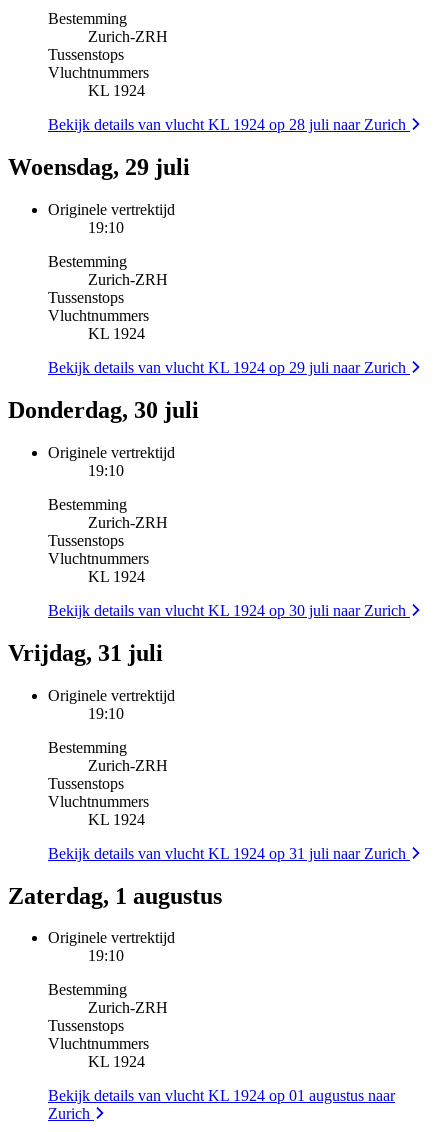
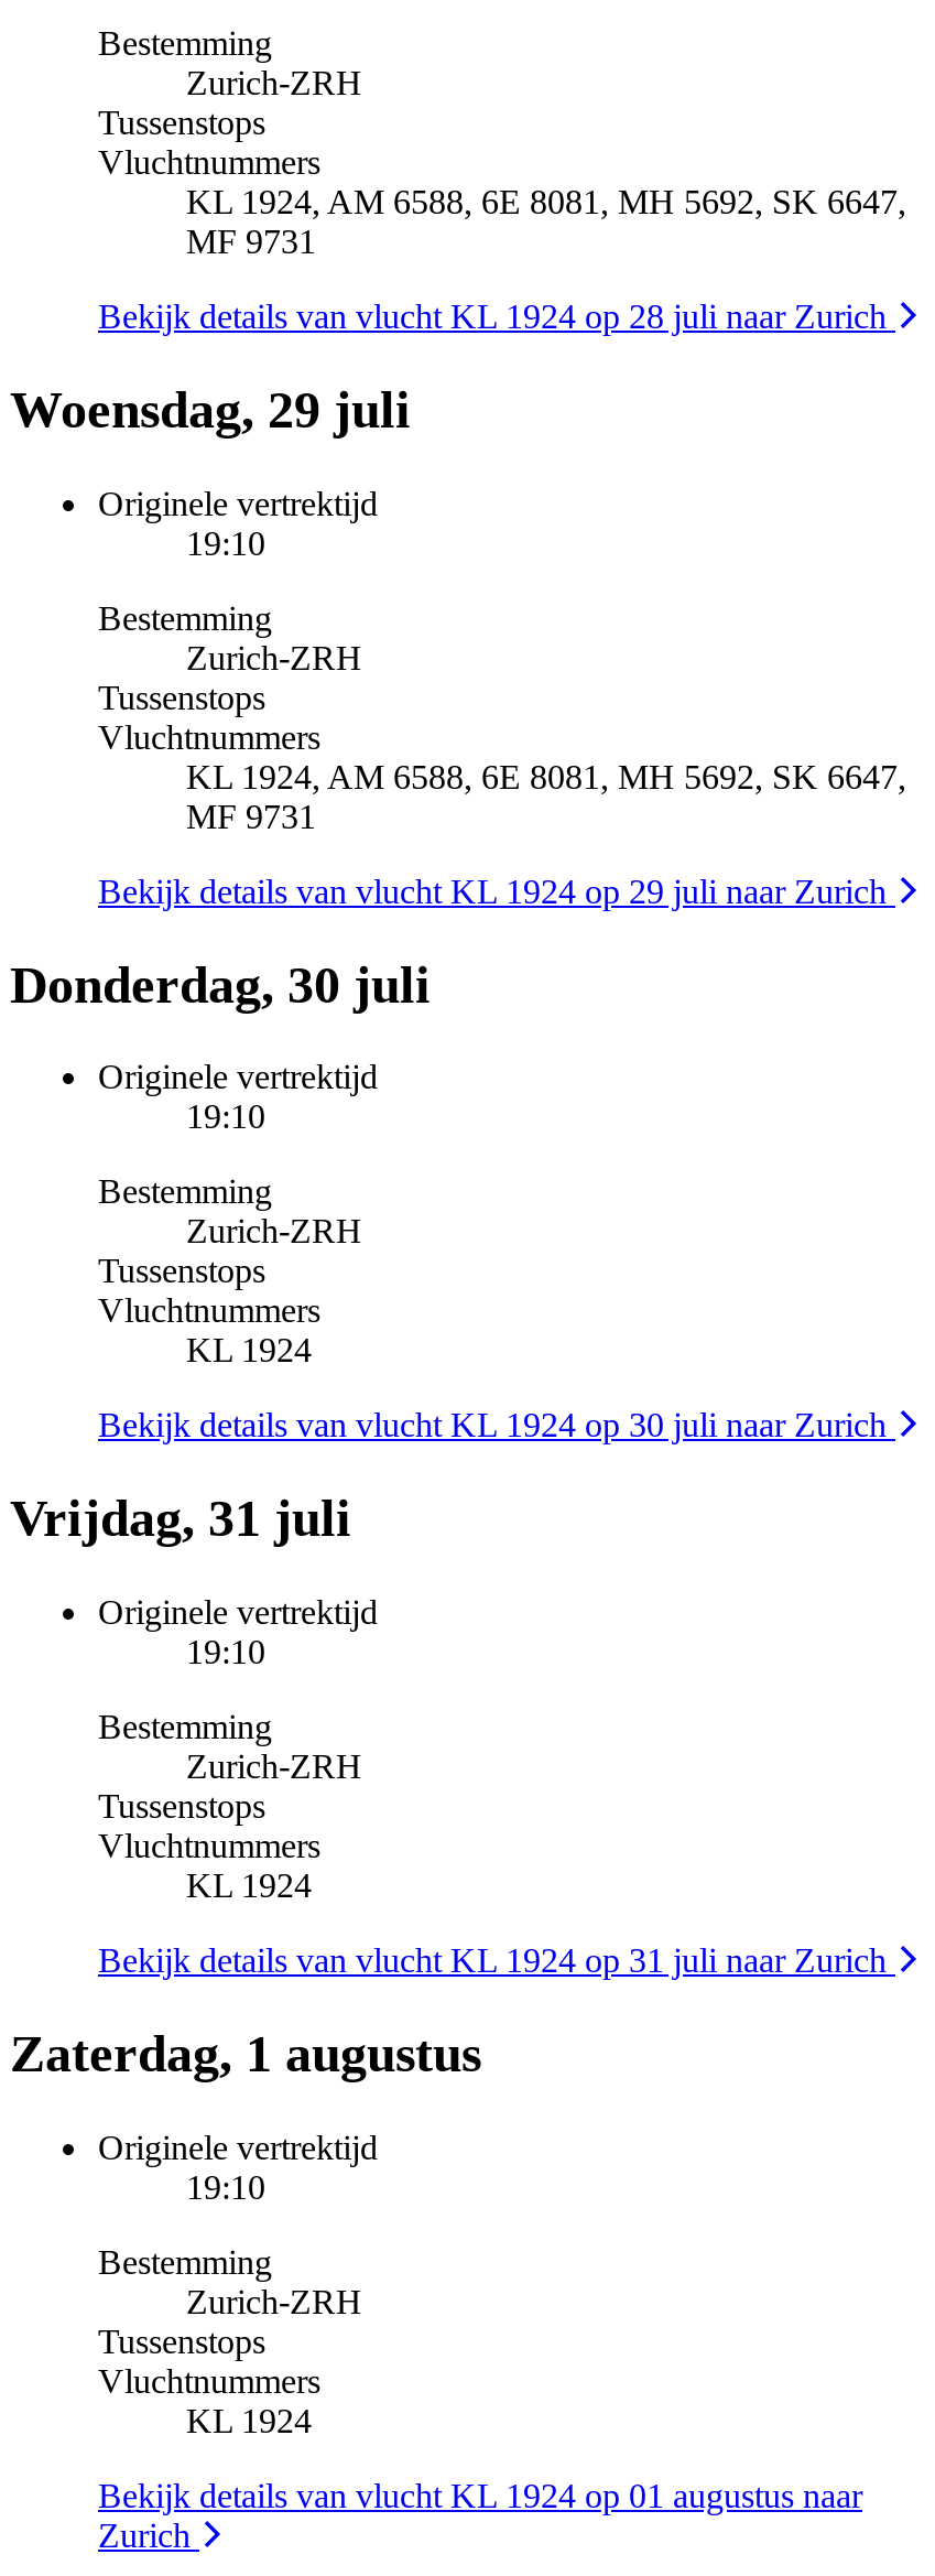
[88,82,145,99] KL 1924 -> [186,182,906,259] KL 1924, AM 6588, 6E 8081, MH 5692, SK 6647, | MF 9731
[88,325,145,342] KL 1924 -> [186,757,906,834] KL 1924, AM 6588, 6E 8081, MH 5692, SK 6647, | MF 9731

